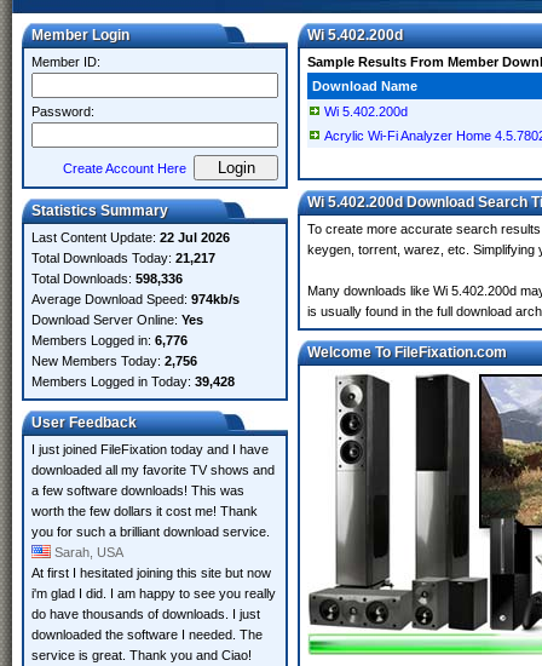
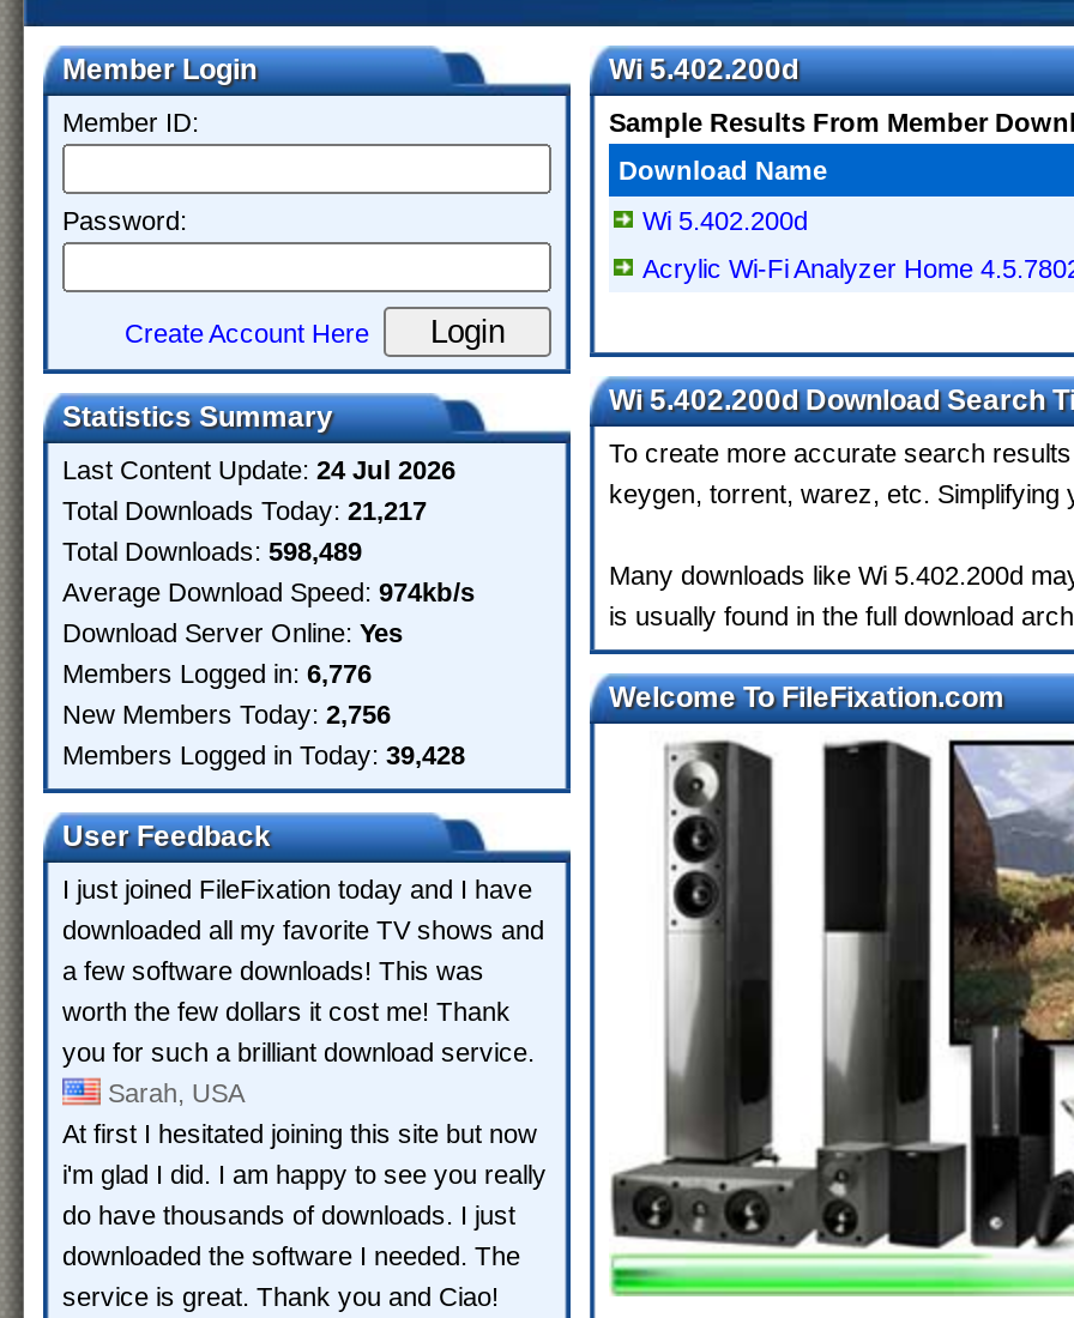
[31,230,230,245] Last Content Update: 22 Jul 2026 -> [62,455,455,484] Last Content Update: 24 Jul 2026
[31,271,183,286] Total Downloads: 598,336 -> [62,537,362,566] Total Downloads: 598,489

